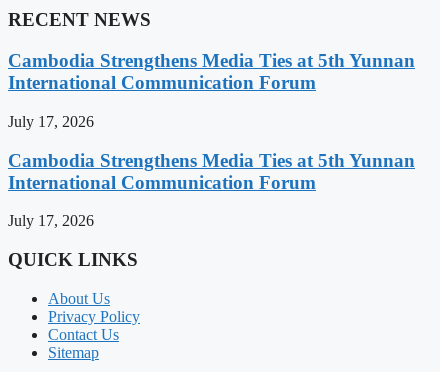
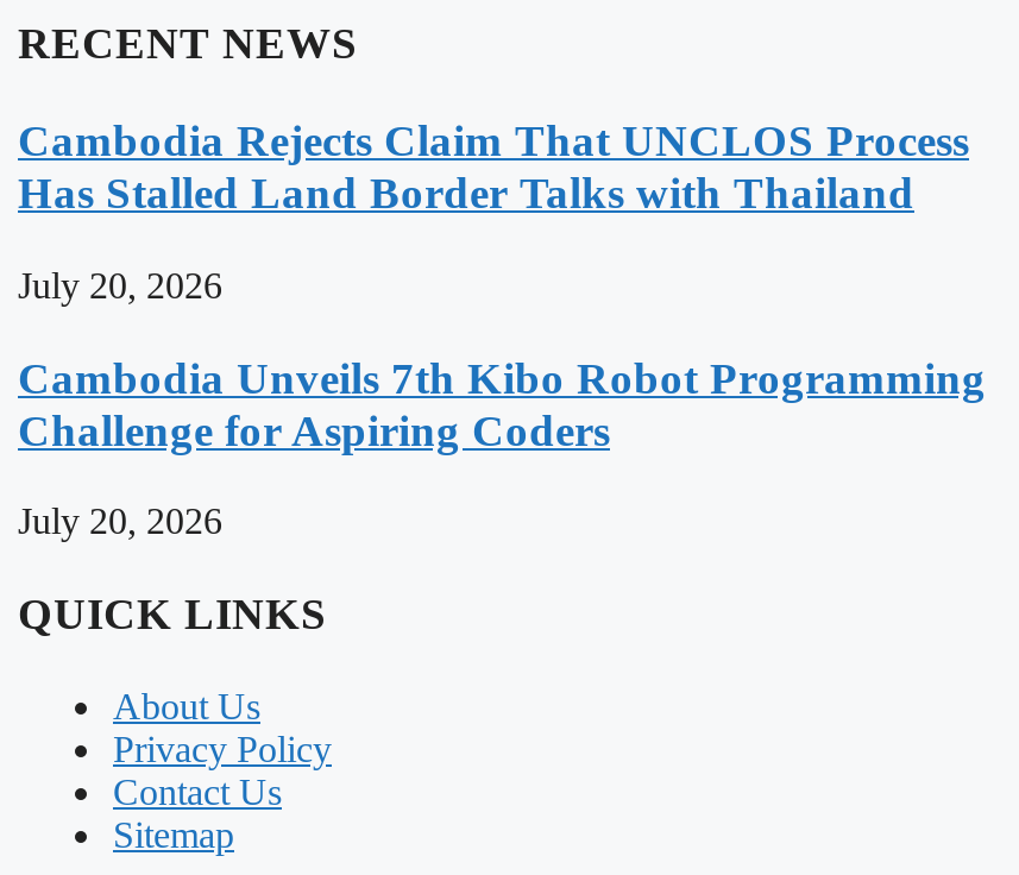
[8,50,415,93] Cambodia Strengthens Media Ties at 5th Yunnan | International Communication Forum -> [18,116,969,218] Cambodia Rejects Claim That UNCLOS Process | Has Stalled Land Border Talks with Thailand
[8,113,94,130] July 17, 2026 -> [18,265,222,305] July 20, 2026
[8,149,415,192] Cambodia Strengthens Media Ties at 5th Yunnan | International Communication Forum -> [18,352,986,454] Cambodia Unveils 7th Kibo Robot Programming | Challenge for Aspiring Coders
[8,212,94,229] July 17, 2026 -> [18,501,222,541] July 20, 2026

